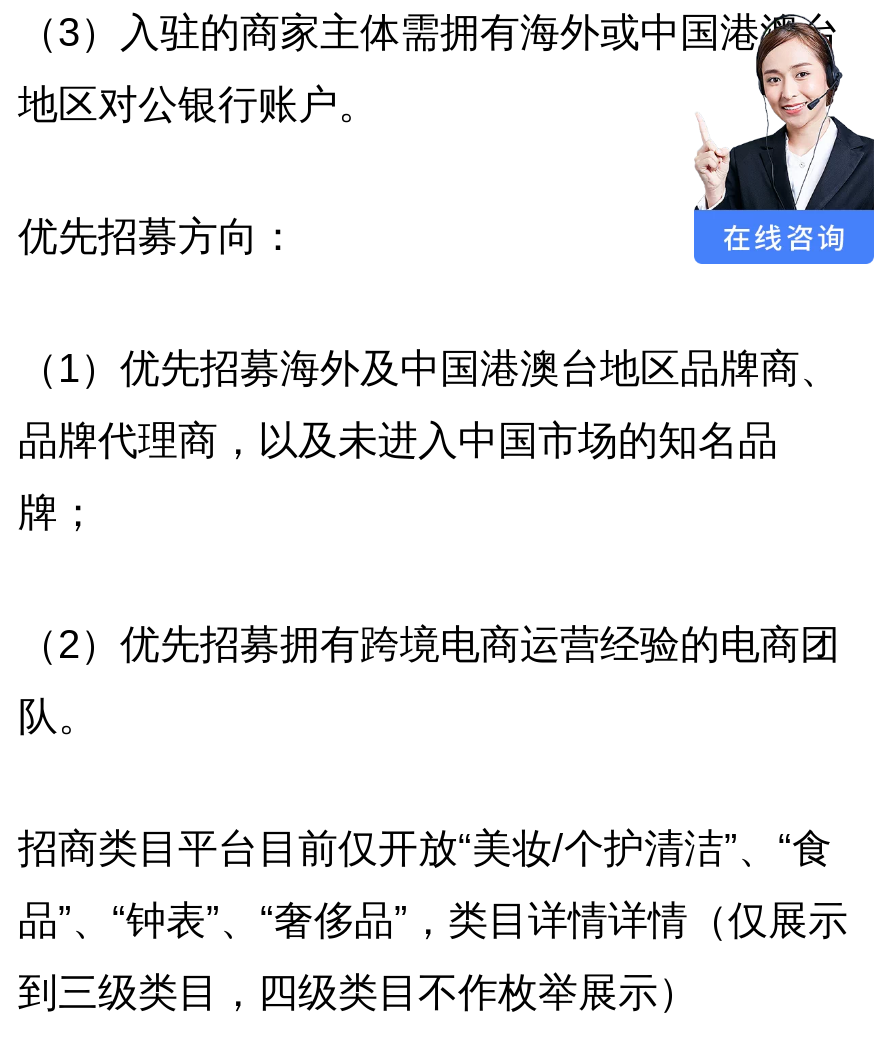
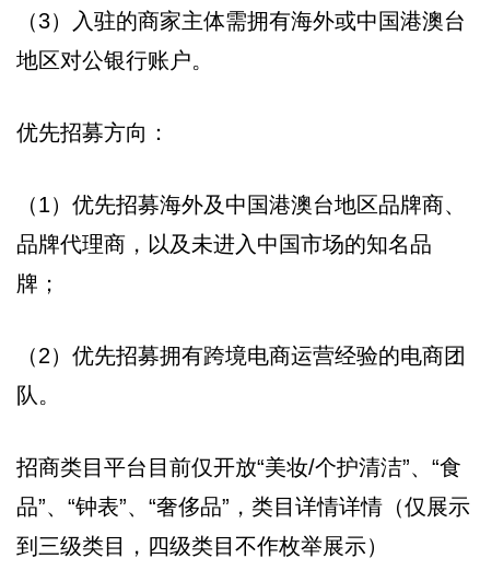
[692,61,876,267] [image] -> none

